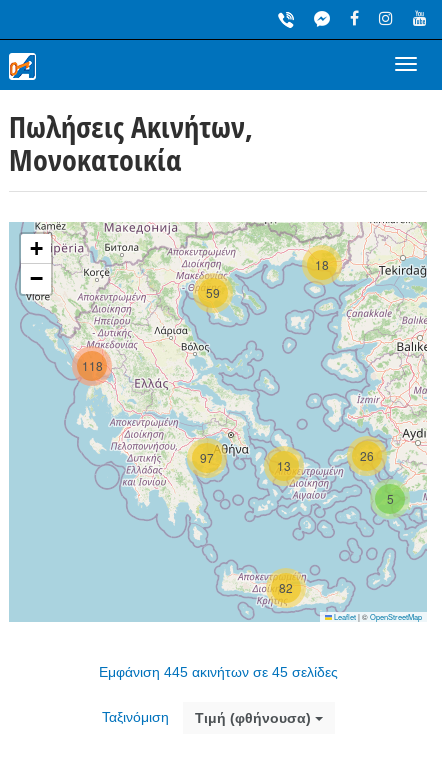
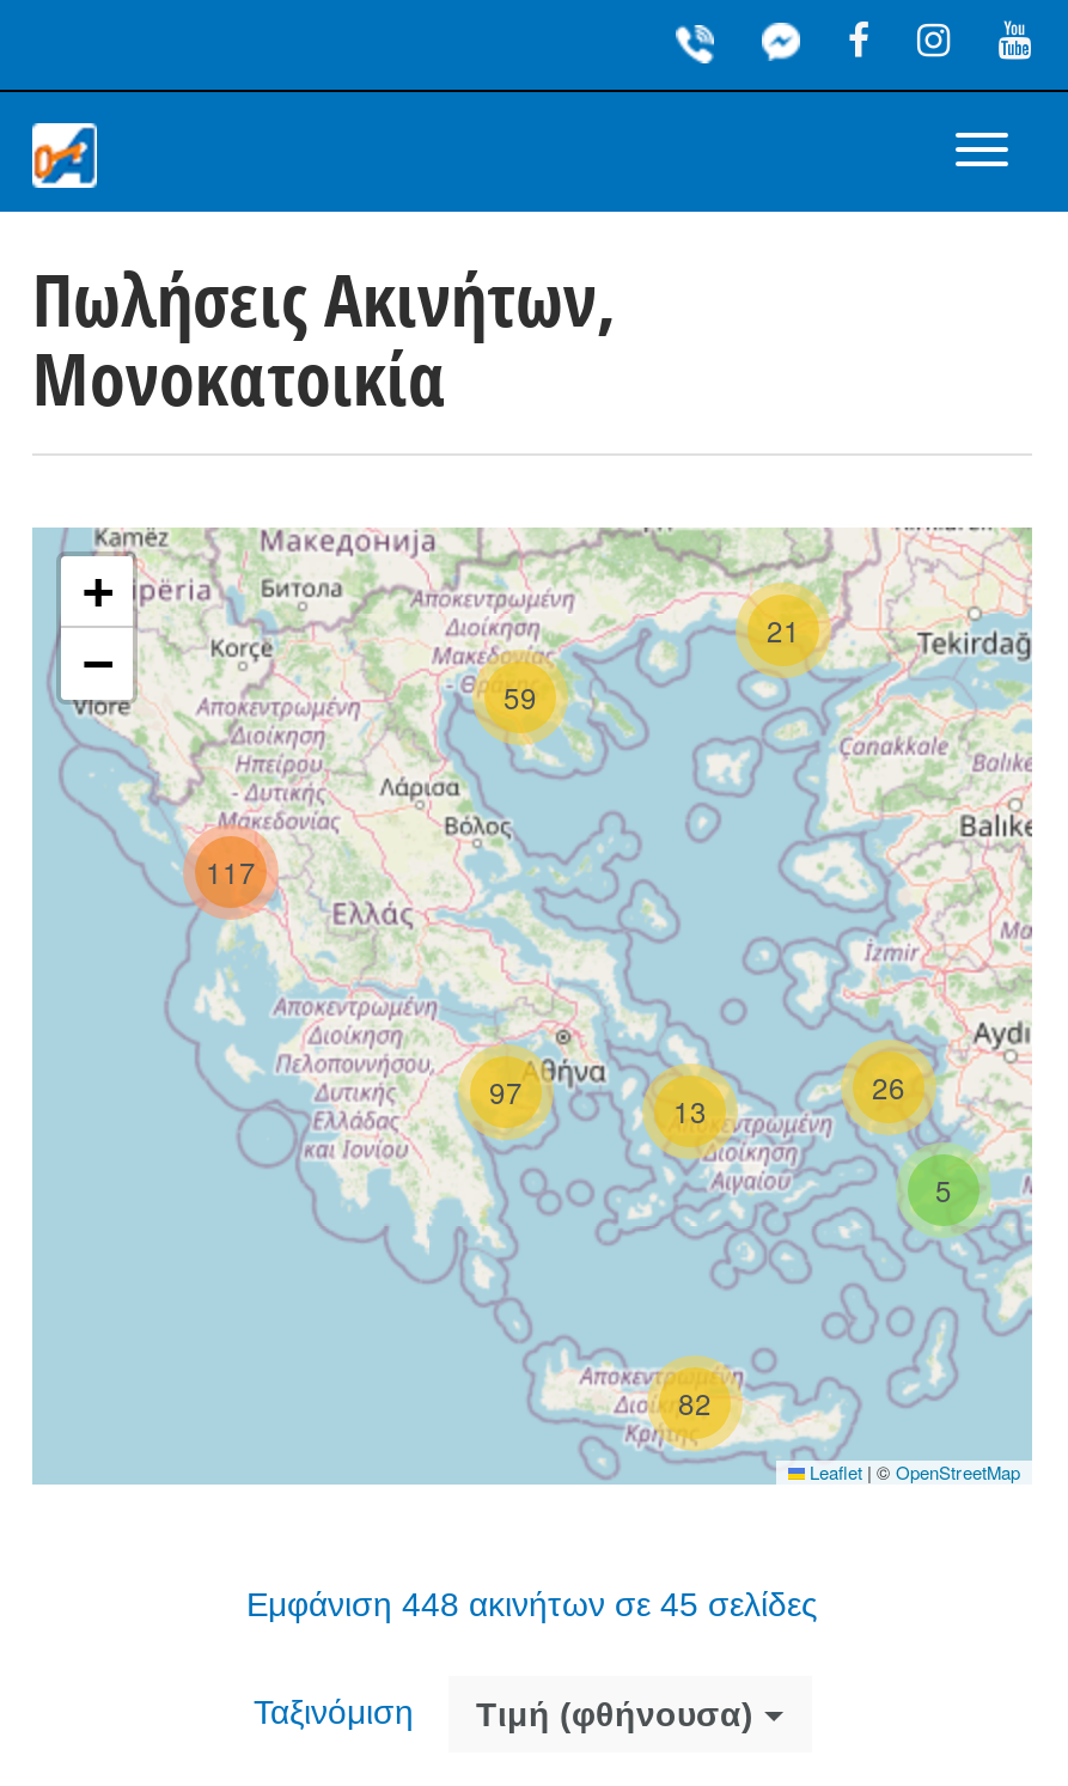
[315,256,329,273] 18 -> [767,609,800,650] 21
[81,357,102,374] 118 -> [206,851,256,891] 117
[98,664,337,680] Εμφάνιση 445 ακινήτων σε 45 σελίδες -> [246,1585,818,1623] Εμφάνιση 448 ακινήτων σε 45 σελίδες

